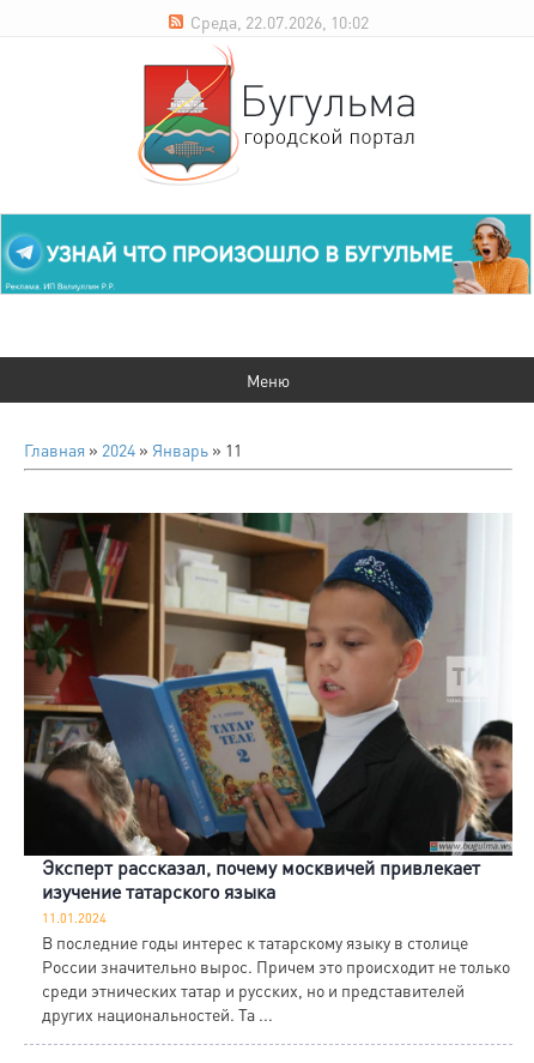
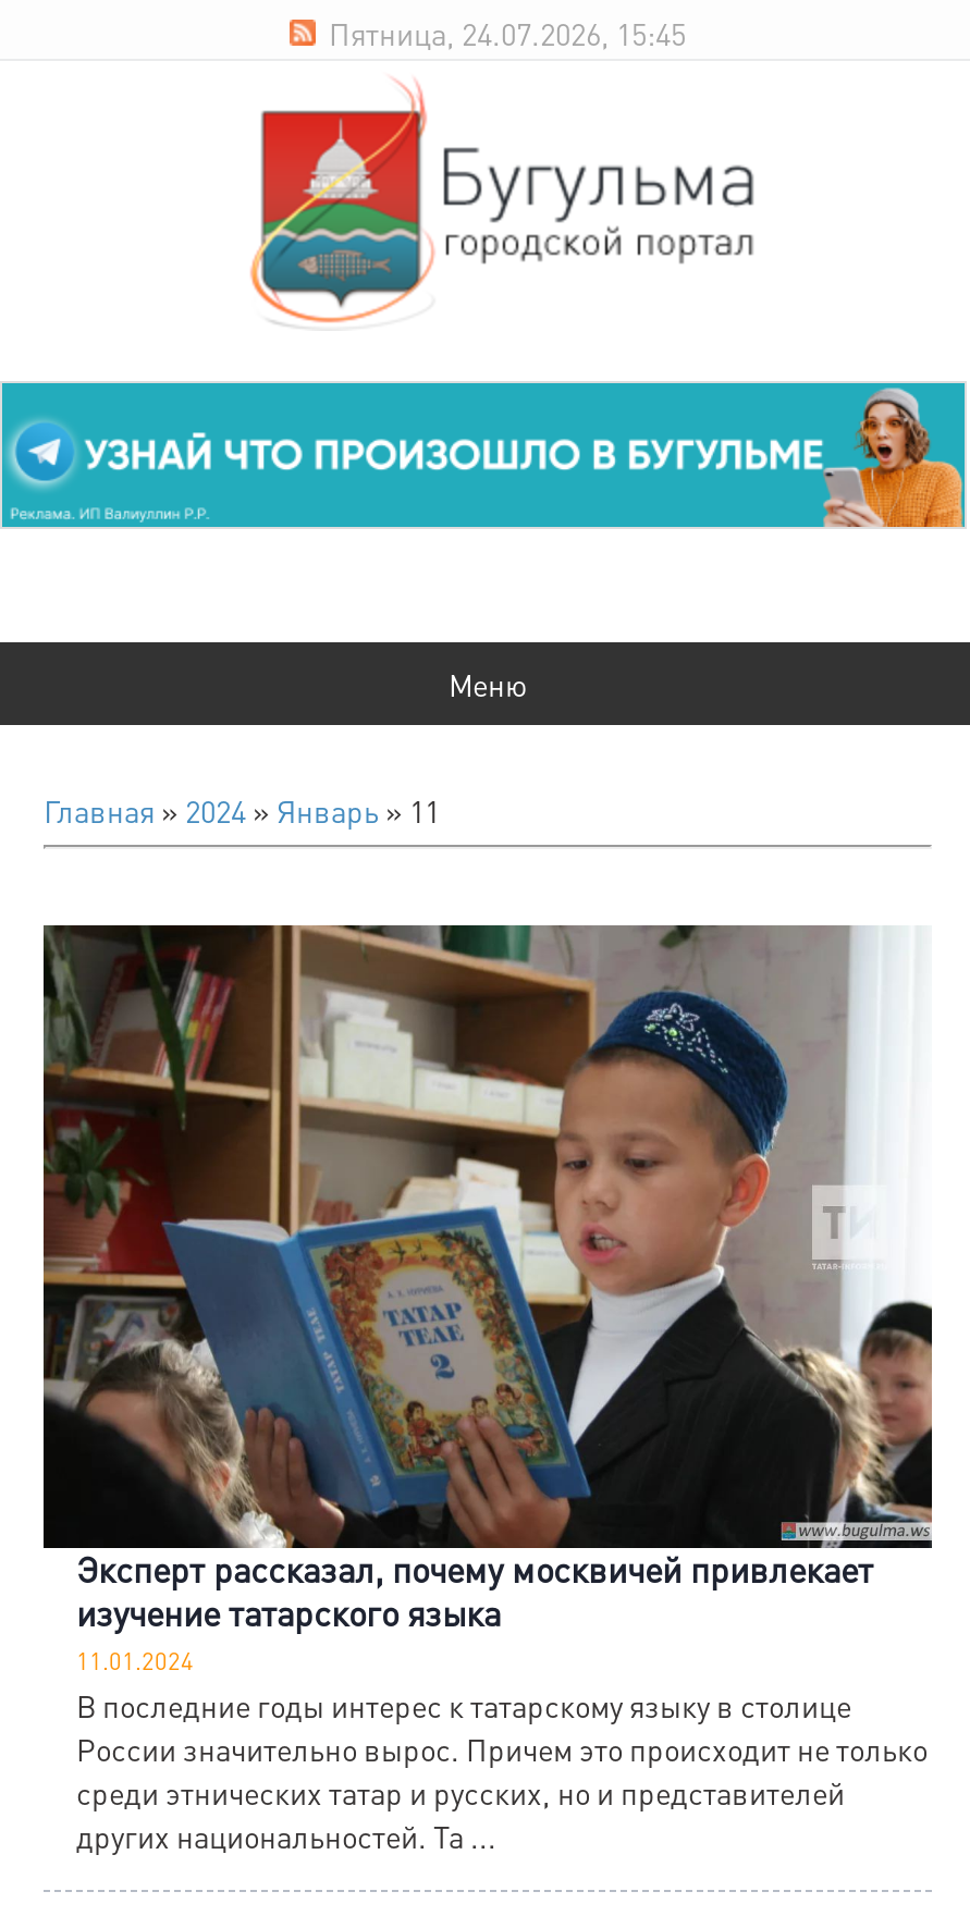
[190,11,368,32] Среда, 22.07.2026, 10:02 -> [329,13,686,52] Пятница, 24.07.2026, 15:45

